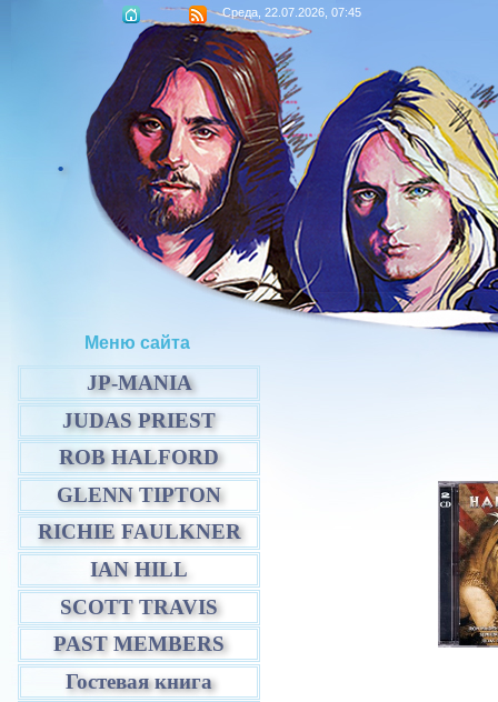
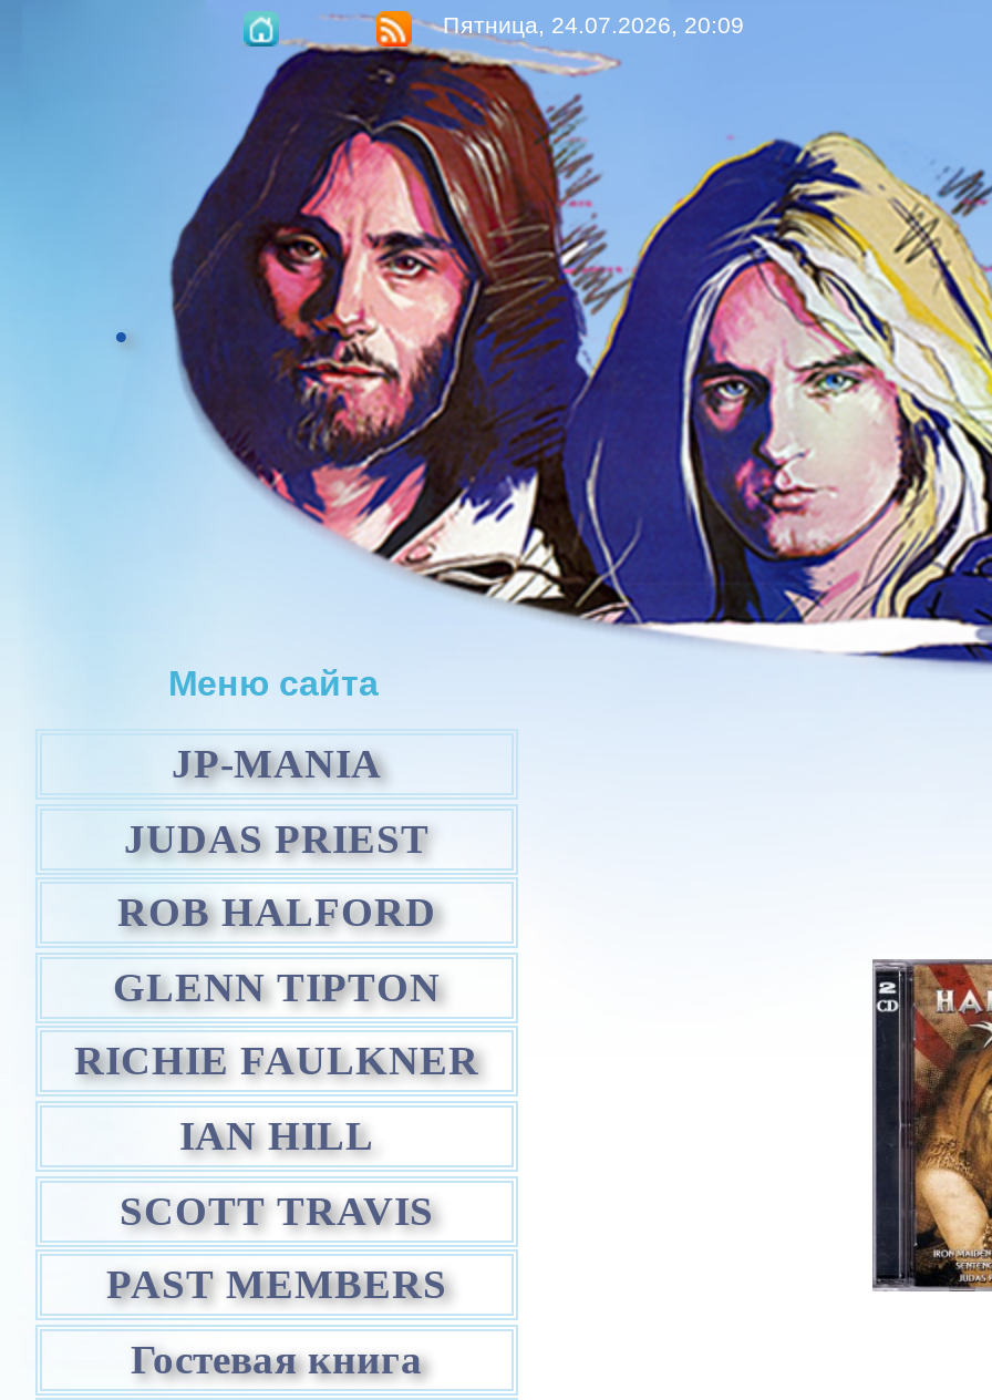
[222,6,361,19] Среда, 22.07.2026, 07:45 -> [443,11,744,38] Пятница, 24.07.2026, 20:09

